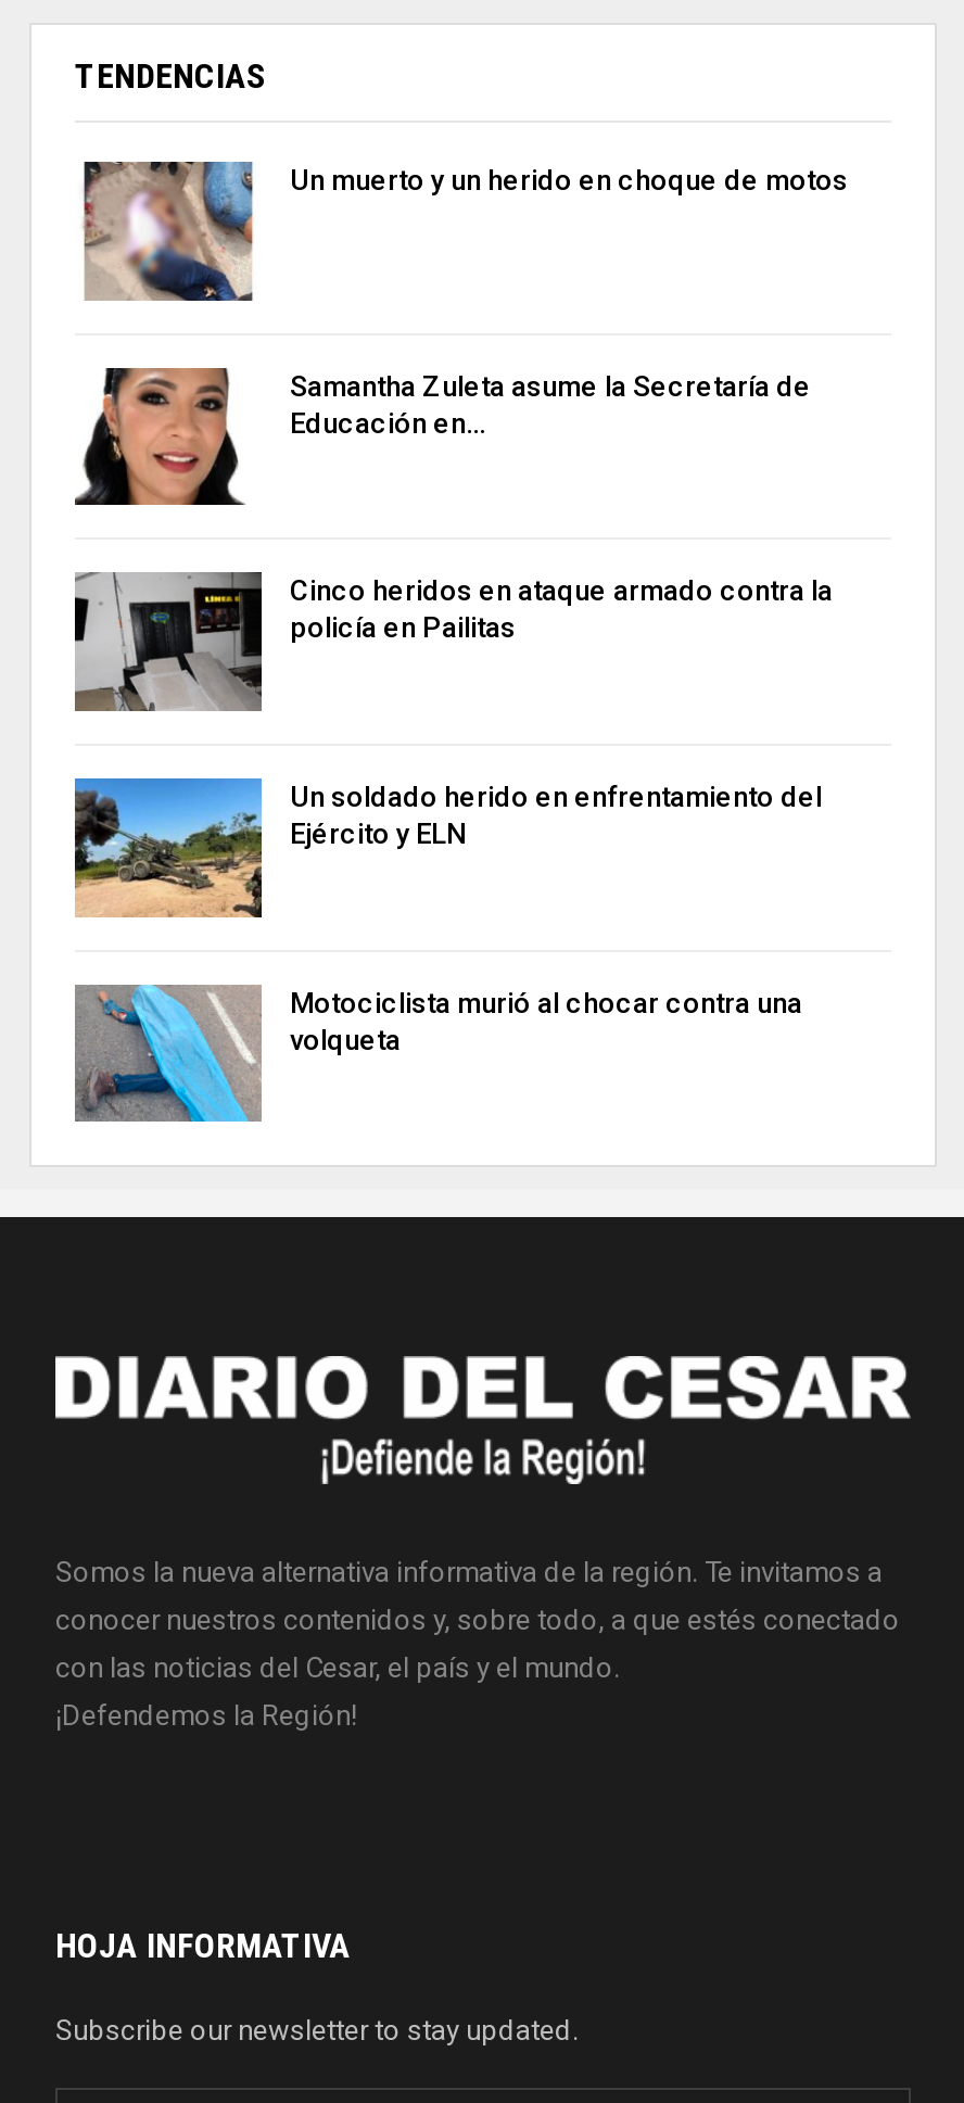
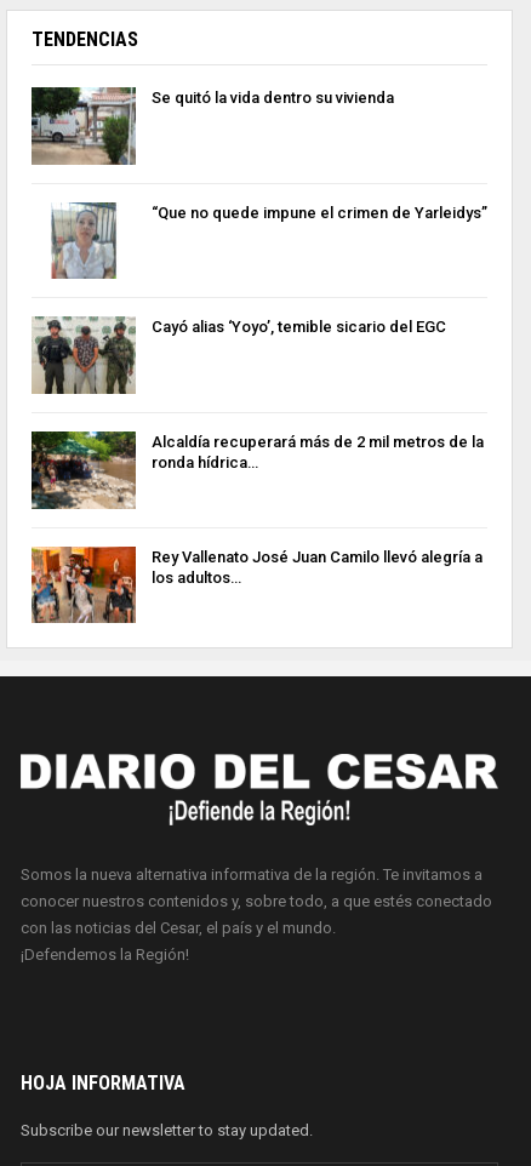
[75,160,848,303] [image] | Un muerto y un herido en choque de motos -> [30,86,394,166] [image] | Se quitó la vida dentro su vivienda
[73,366,811,507] [image] | Samantha Zuleta asume la Secretaría de | Educación en… -> [32,201,487,280] [image] | “Que no quede impune el crimen de Yarleidys”
[73,570,833,711] [image] | Cinco heridos en ataque armado contra la | policía en Pailitas -> [32,316,446,395] [image] | Cayó alias ‘Yoyo’, temible sicario del EGC
[73,776,822,917] [image] | Un soldado herido en enfrentamiento del | Ejército y ELN -> [30,430,484,510] [image] | Alcaldía recuperará más de 2 mil metros de la | ronda hídrica…
[73,983,802,1124] [image] | Motociclista murió al chocar contra una | volqueta -> [30,545,483,624] [image] | Rey Vallenato José Juan Camilo llevó alegría a | los adultos…

